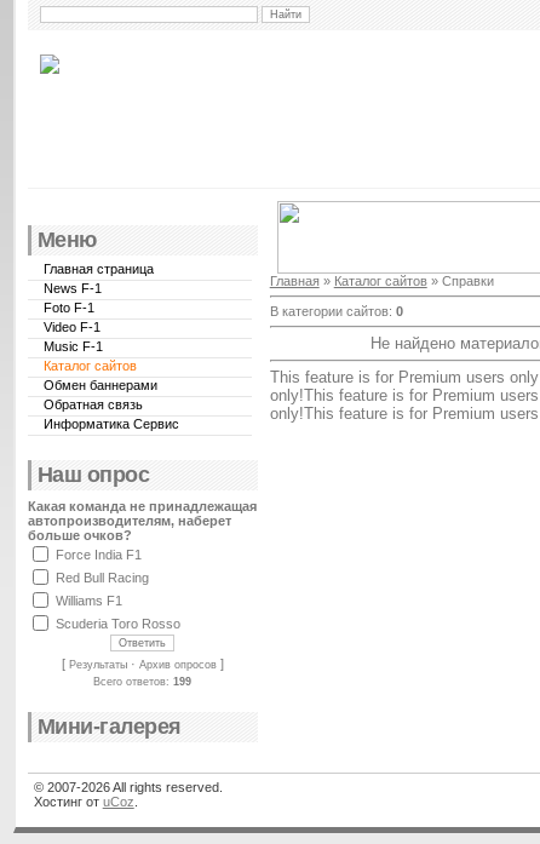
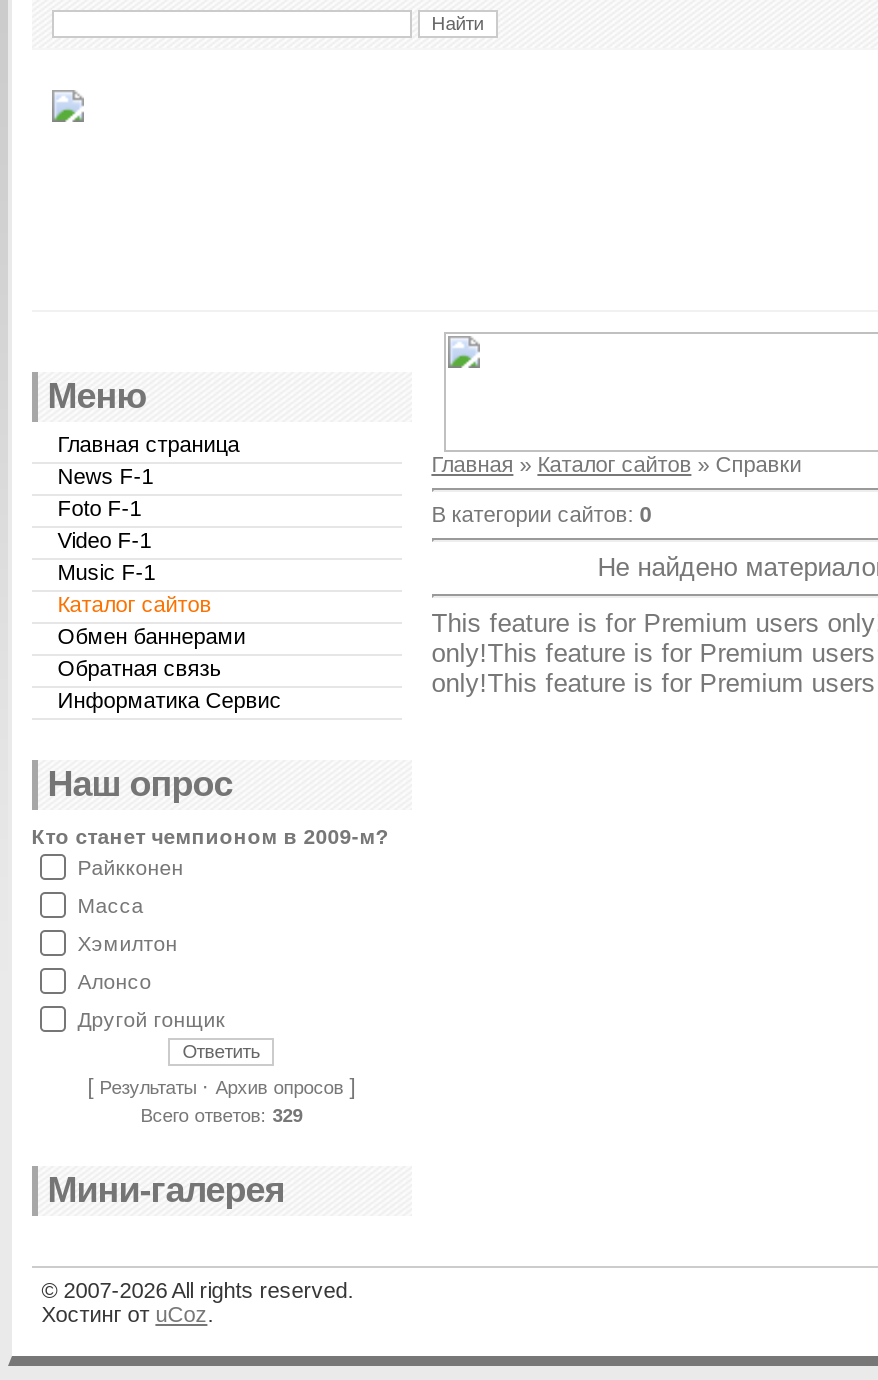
[27,499,256,630] Какая команда не принадлежащая | автопроизводителям, наберет | больше очков? | Force India F1 | Red Bull Racing | Williams F1 | Scuderia Toro Rosso -> [31,824,389,1031] Кто станет чемпионом в 2009-м? | Райкконен | Масса | Хэмилтон | Алонсо | Другой гонщик
[93,676,192,688] Всего ответов: 199 -> [140,1106,302,1126] Всего ответов: 329

